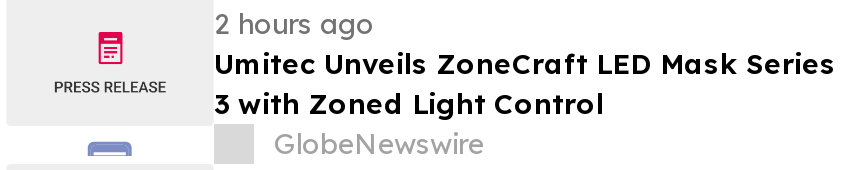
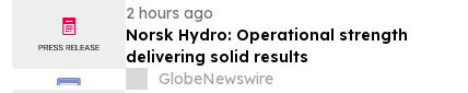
[214,46,836,122] Umitec Unveils ZoneCraft LED Mask Series | 3 with Zoned Light Control -> [126,25,408,67] Norsk Hydro: Operational strength | delivering solid results

